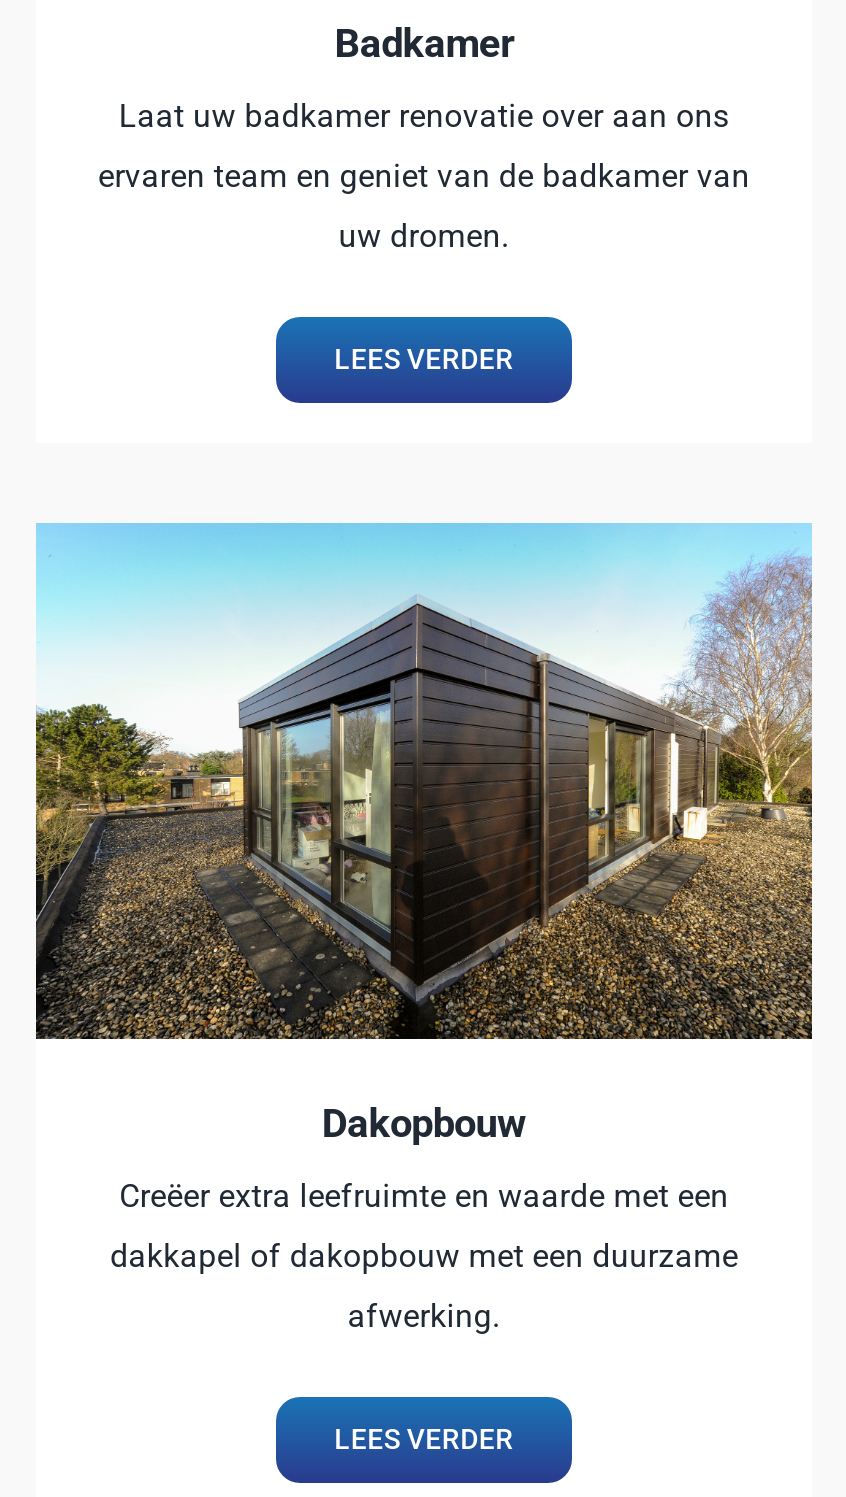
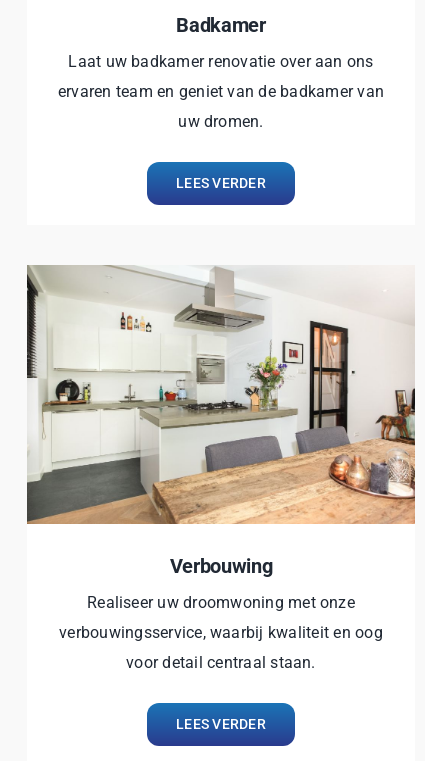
[34,523,814,1147] [image] | Dakopbouw -> [26,264,416,578] [image] | Verbouwing
[119,1177,729,1215] Creëer extra leefruimte en waarde met een -> [87,593,355,612] Realiseer uw droomwoning met onze
[110,1237,738,1275] dakkapel of dakopbouw met een duurzame -> [59,623,383,642] verbouwingsservice, waarbij kwaliteit en oog
[348,1297,500,1335] afwerking. -> [126,653,316,672] voor detail centraal staan.

